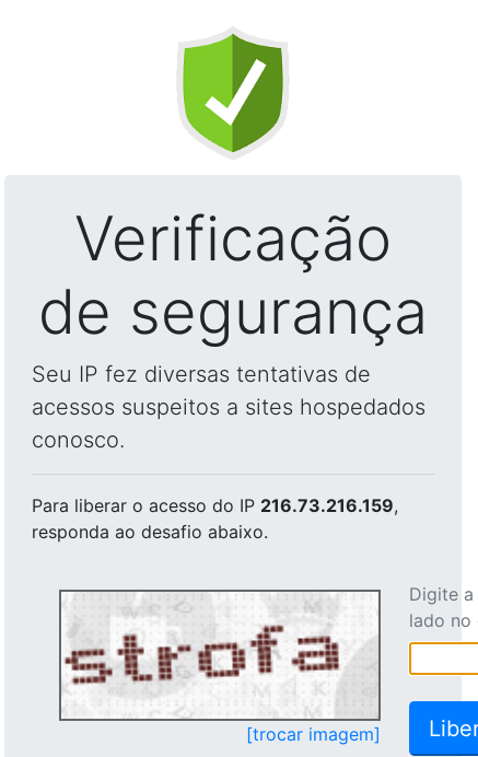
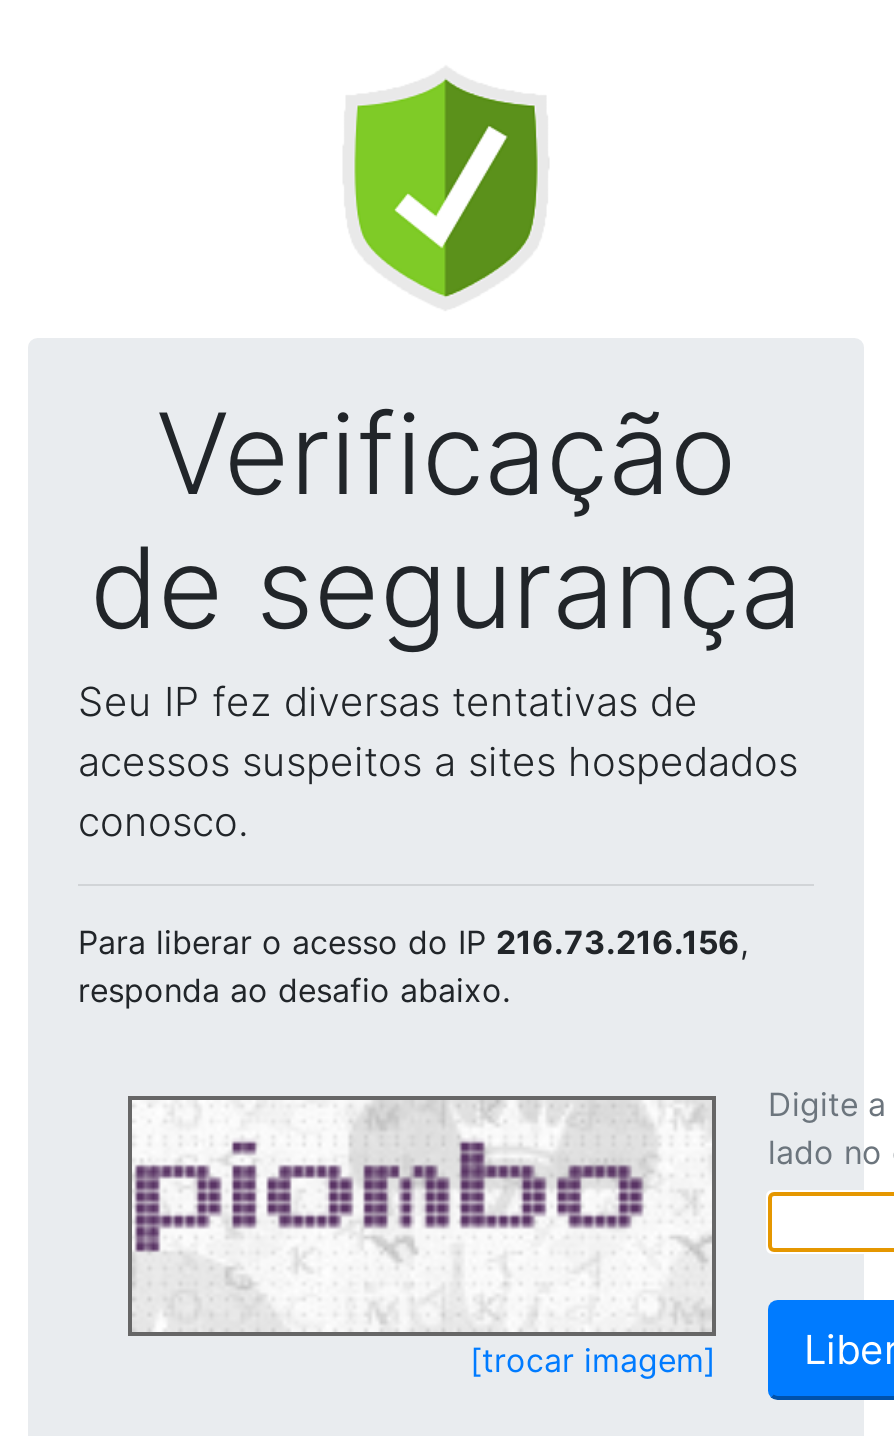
[32,494,398,516] Para liberar o acesso do IP 216.73.216.159, -> [78,922,748,962] Para liberar o acesso do IP 216.73.216.156,
[62,593,354,706] [image] -> [134,1104,668,1288] [image]

